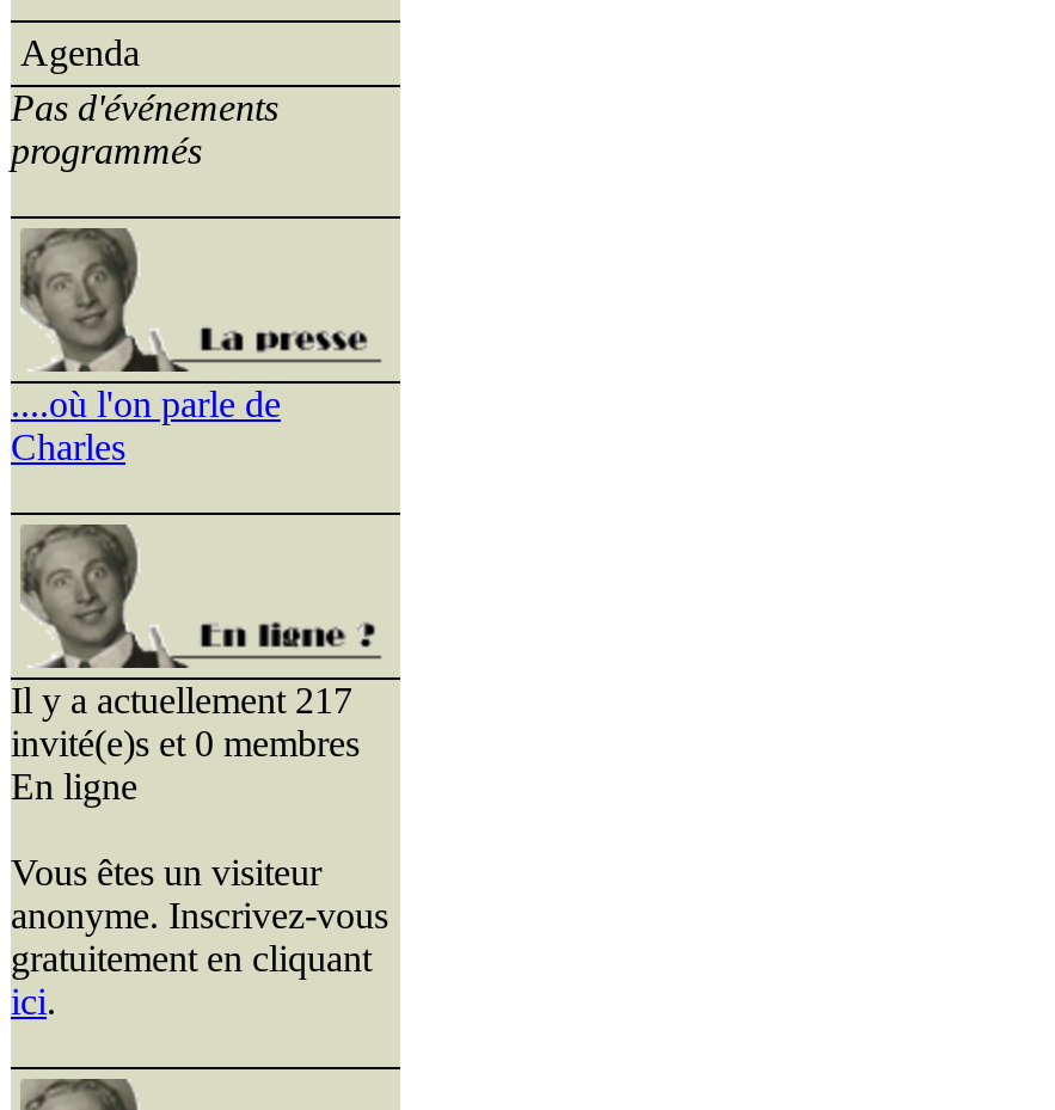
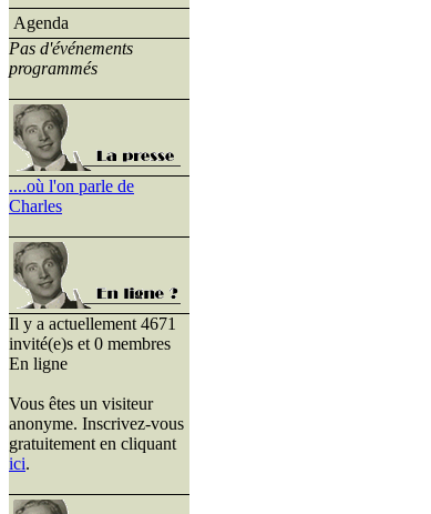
[11,680,352,720] Il y a actuellement 217 -> [9,314,176,333] Il y a actuellement 4671

